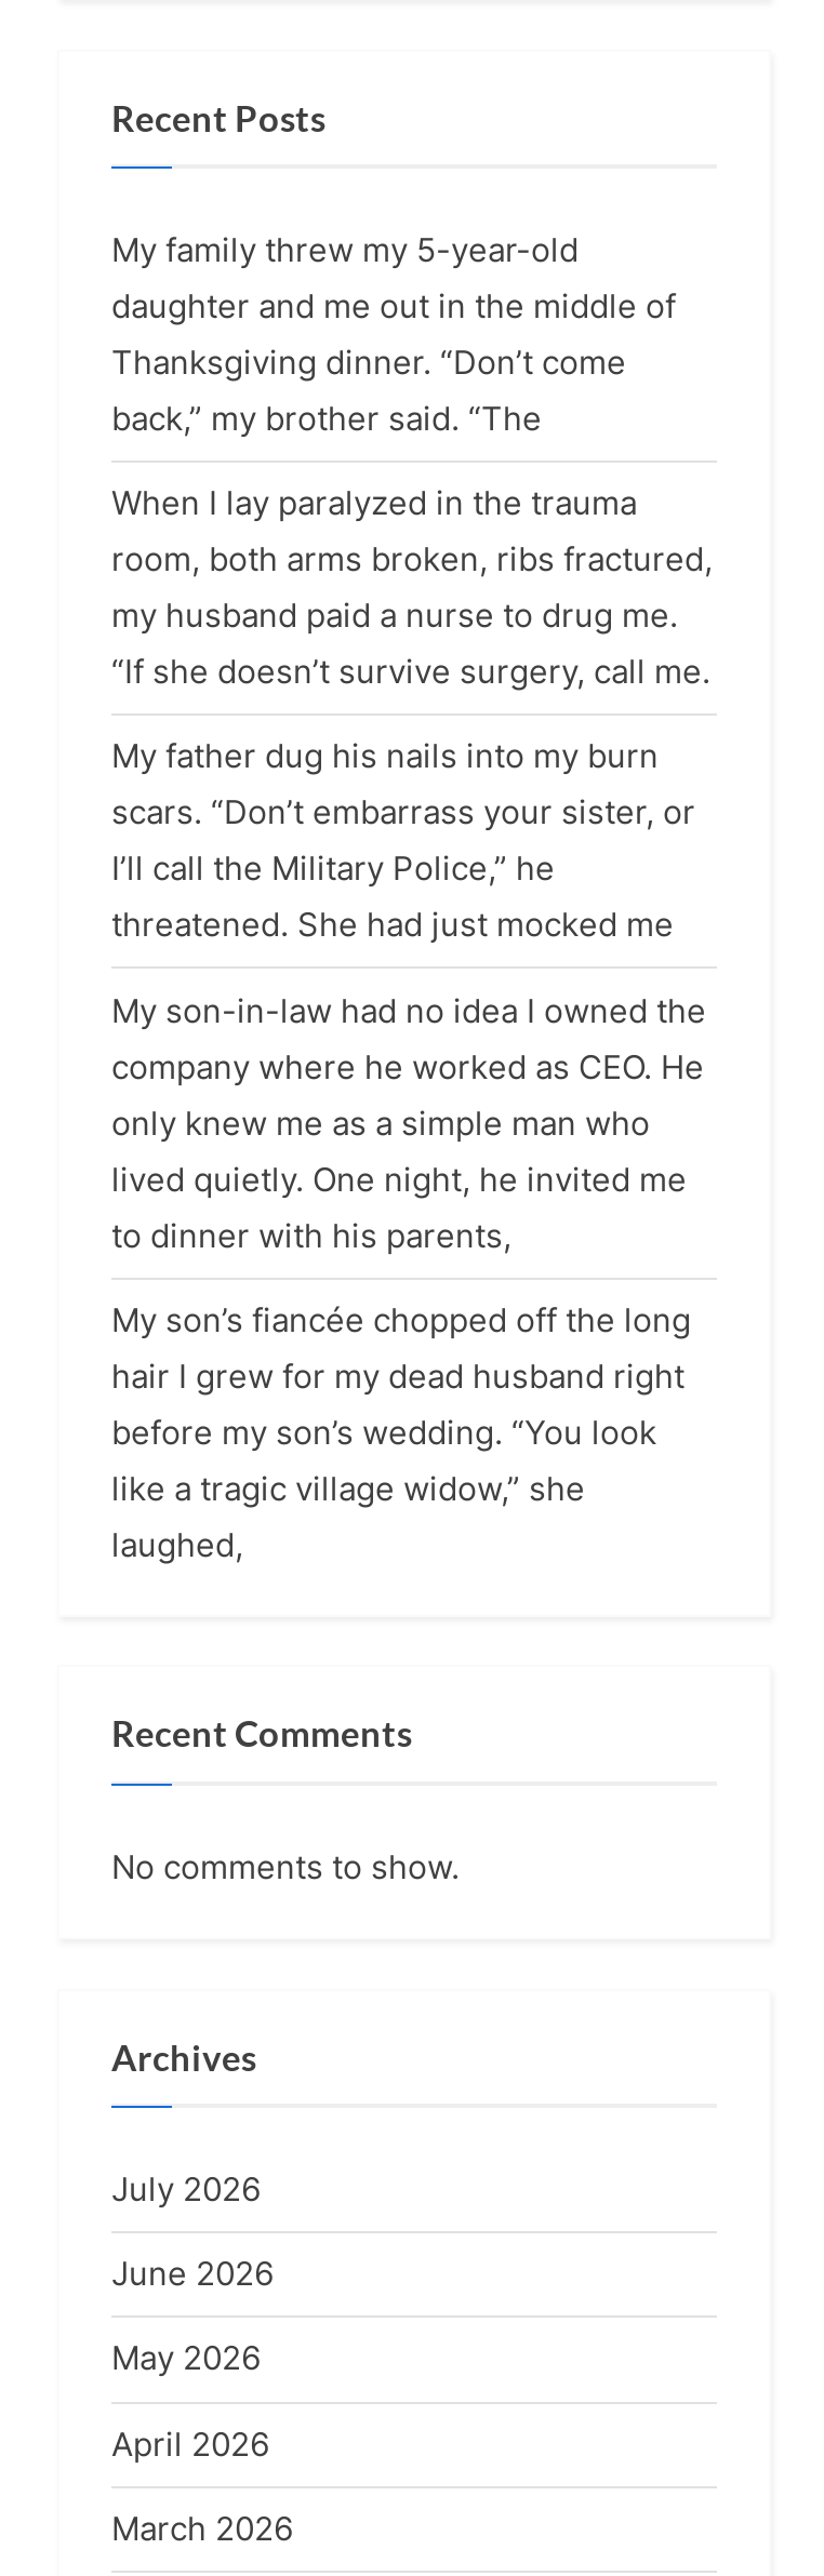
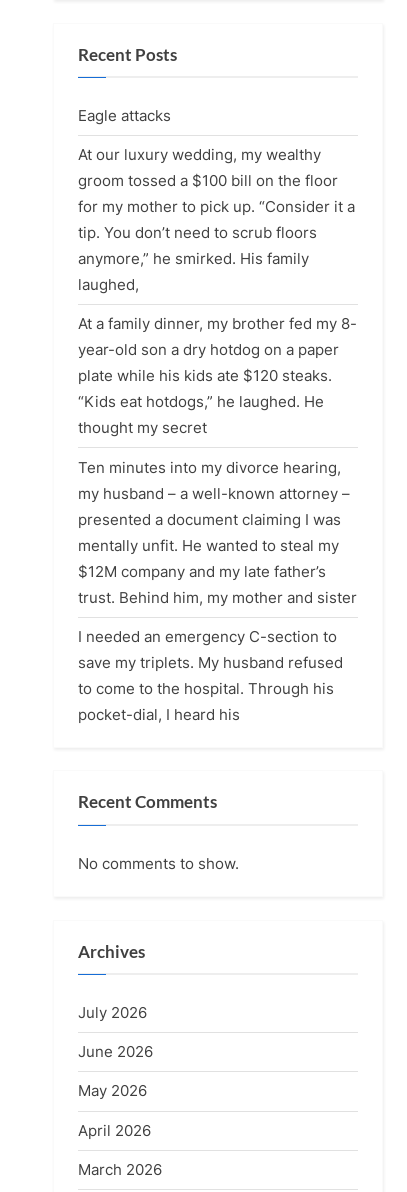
[111,229,713,1508] My family threw my 5-year-old | daughter and me out in the middle of | Thanksgiving dinner. “Don’t come | back,” my brother said. “The | When I lay paralyzed in the trauma | room, both arms broken, ribs fractured, | my husband paid a nurse to drug me. | “If she doesn’t survive surgery, call me. | My father dug his nails into my burn | scars. “Don’t embarrass your sister, or | I’ll call the Military Police,” he | threatened. She had just mocked me | My son-in-law had no idea I owned the | company where he worked as CEO. He | only knew me as a simple man who | lived quietly. One night, he invited me | to dinner with his parents, | My son’s fiancée chopped off the long | hair I grew for my dead husband right | before my son’s wedding. “You look | like a tragic village widow,” she -> [78,106,355,268] Eagle attacks | At our luxury wedding, my wealthy | groom tossed a $100 bill on the floor | for my mother to pick up. “Consider it a | tip. You don’t need to scrub floors | anymore,” he smirked. His family
moved [111,1524,243,1565] -> [78,275,139,294]: laughed,
none -> [78,314,357,724] At a family dinner, my brother fed my 8- | year-old son a dry hotdog on a paper | plate while his kids ate $120 steaks. | “Kids eat hotdogs,” he laughed. He | thought my secret | Ten minutes into my divorce hearing, | my husband – a well-known attorney – | presented a document claiming I was | mentally unfit. He wanted to steal my | $12M company and my late father’s | trust. Behind him, my mother and sister | I needed an emergency C-section to | save my triplets. My husband refused | to come to the hospital. Through his | pocket-dial, I heard his

